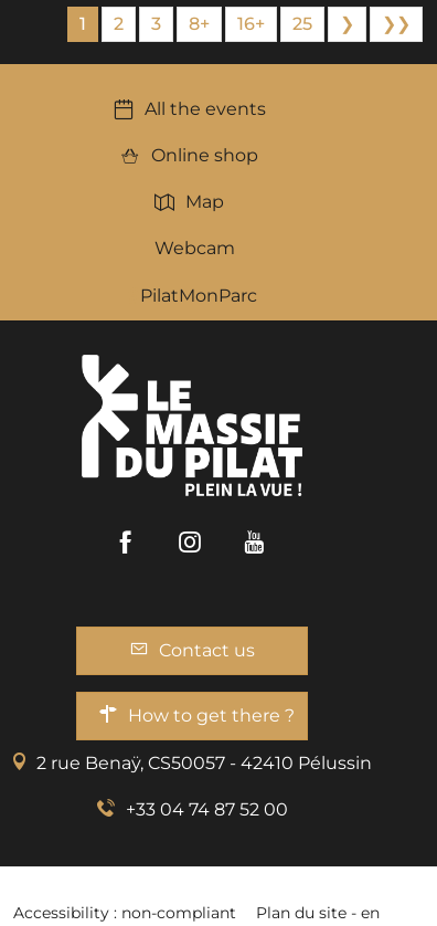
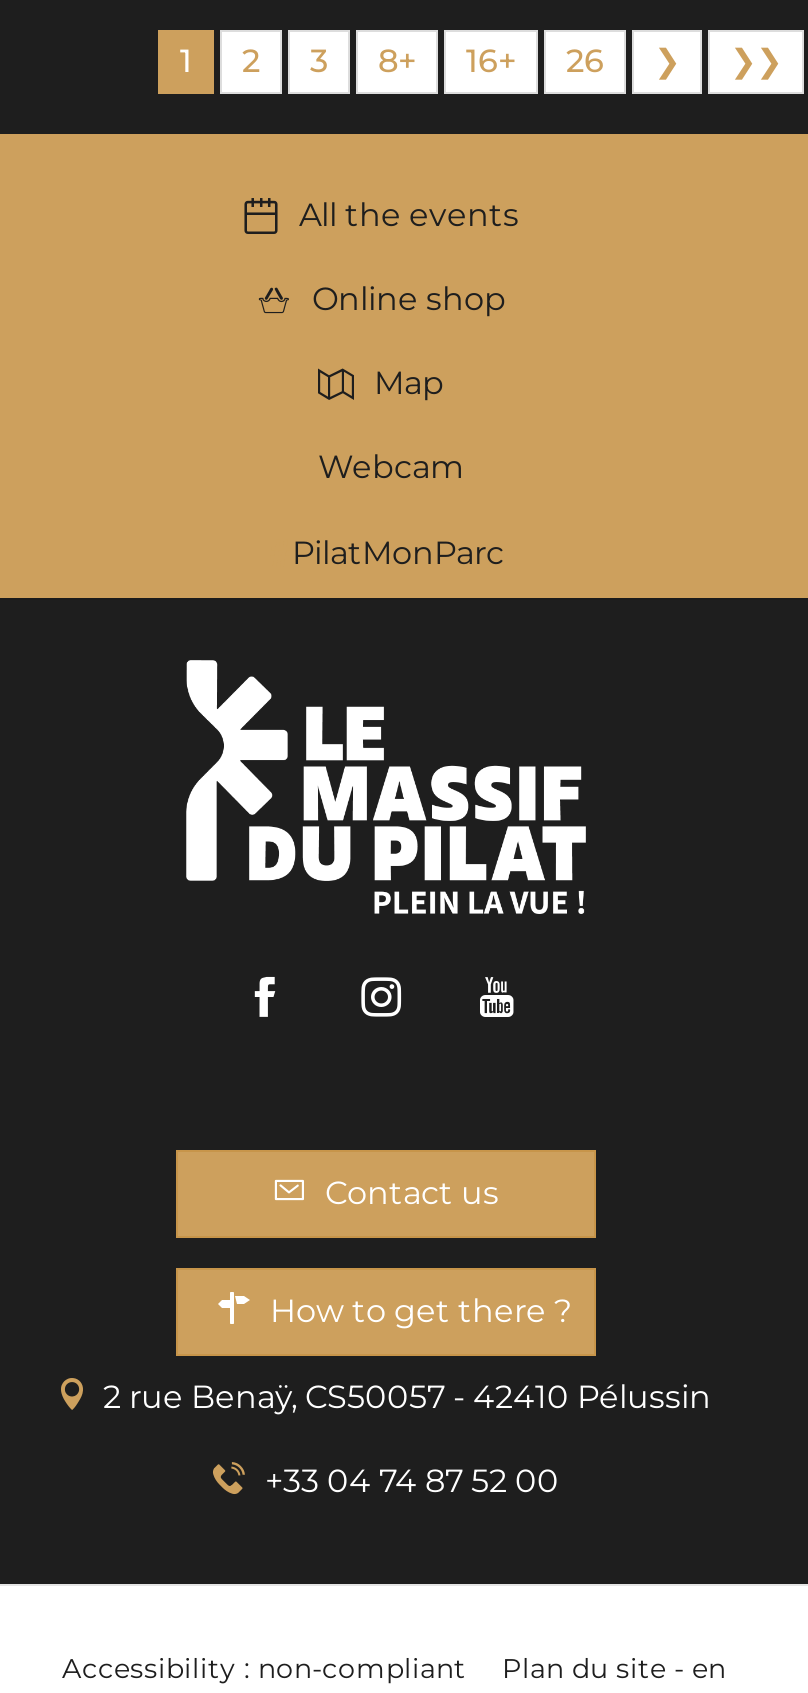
[292,13,312,34] 25 -> [566,41,604,79] 26

